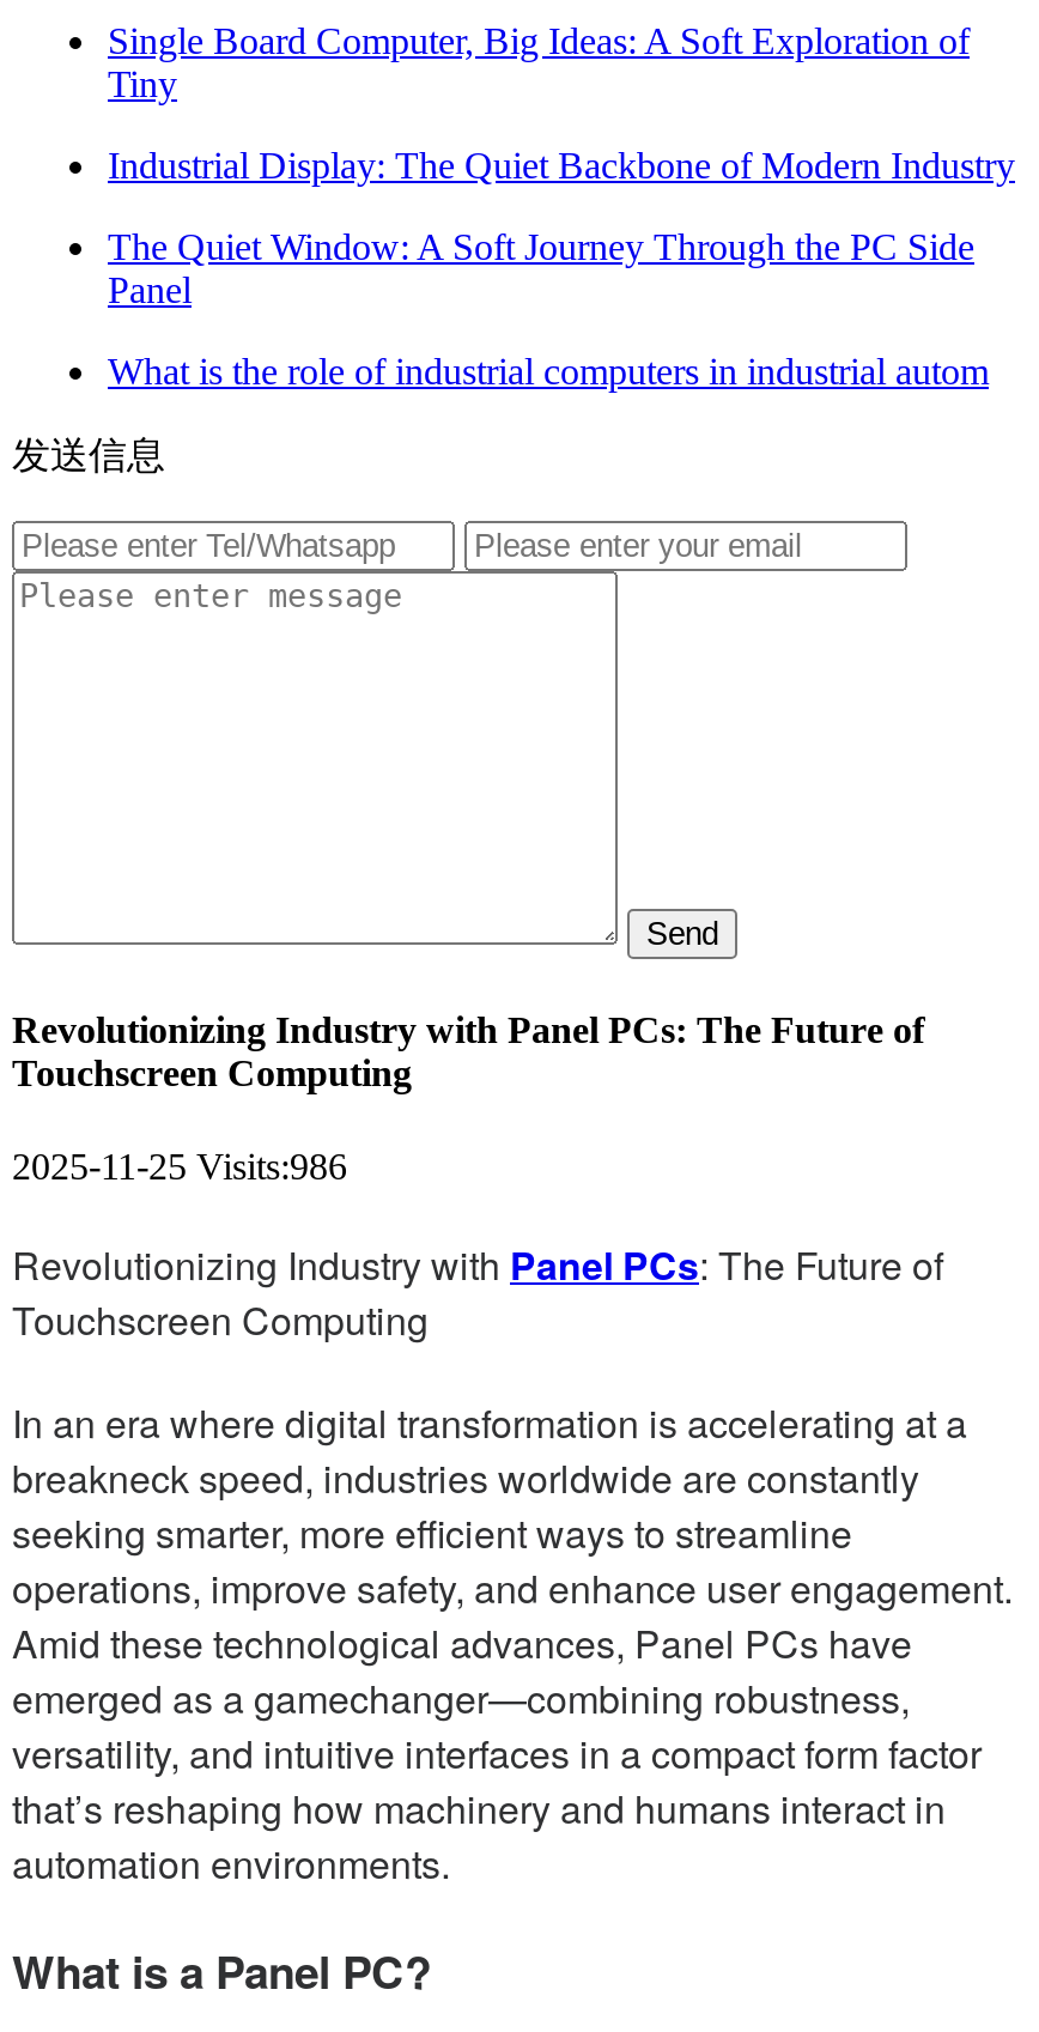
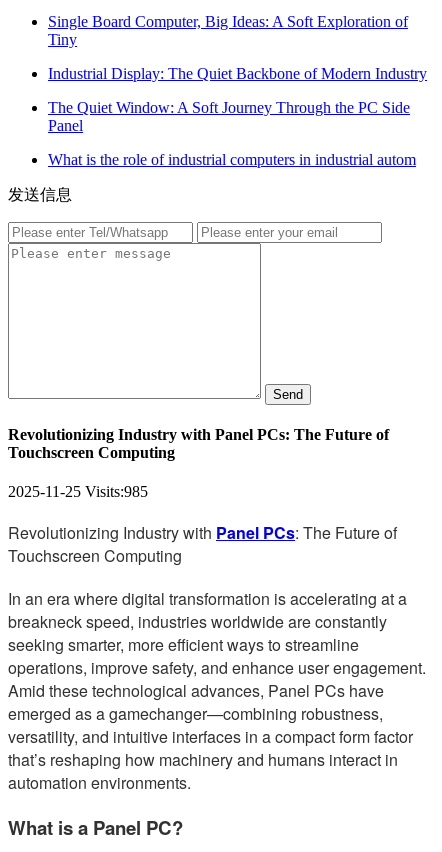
[12,1147,347,1187] 2025-11-25 Visits:986 -> [8,483,148,500] 2025-11-25 Visits:985

